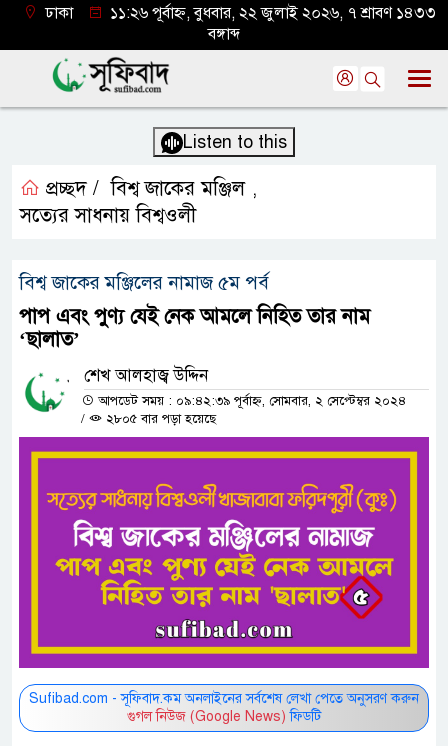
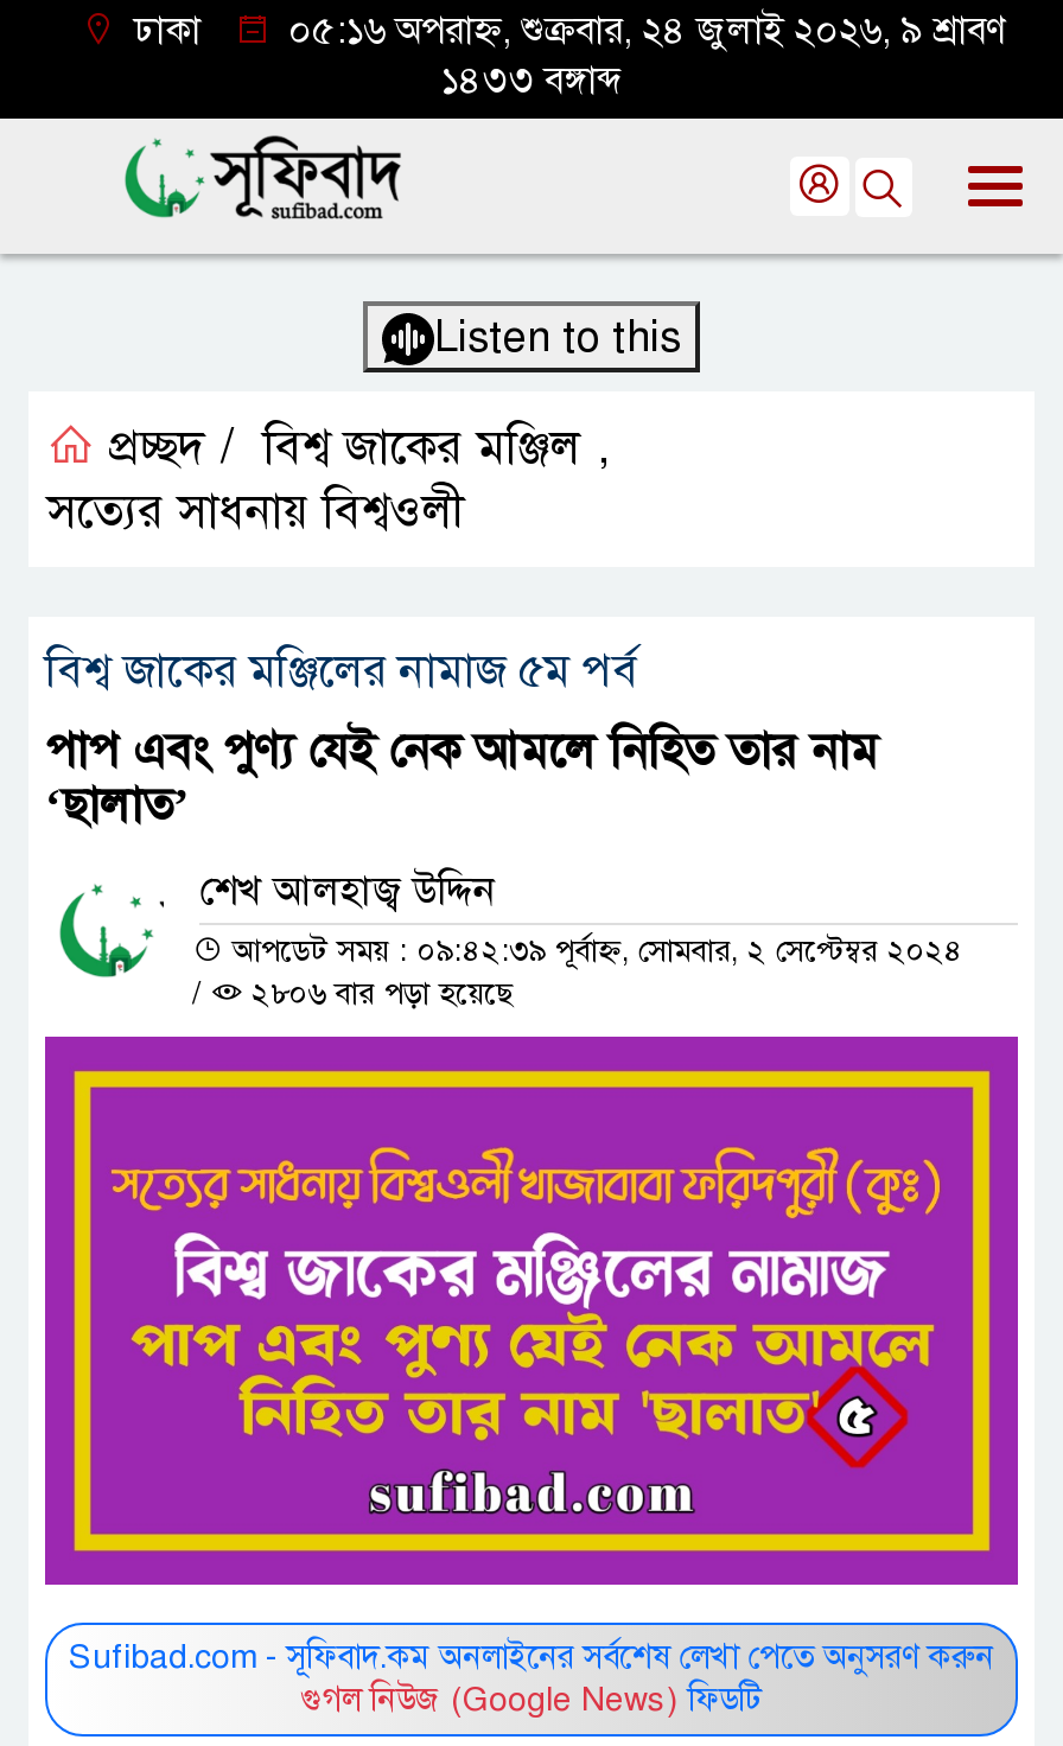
[106,3,436,44] ১১:২৬ পূর্বাহ্ন, বুধবার, ২২ জুলাই ২০২৬, ৭ শ্রাবণ ১৪৩৩ | বঙ্গাব্দ -> [279,7,1007,104] ০৫:১৬ অপরাহ্ন, শুক্রবার, ২৪ জুলাই ২০২৬, ৯ শ্রাবণ | ১৪৩৩ বঙ্গাব্দ
[102,411,216,427] ২৮০৫ বার পড়া হয়েছে -> [242,976,513,1014] ২৮০৬ বার পড়া হয়েছে

